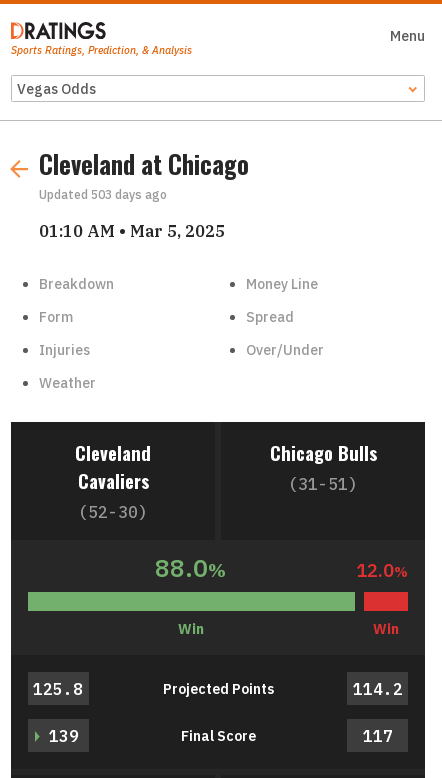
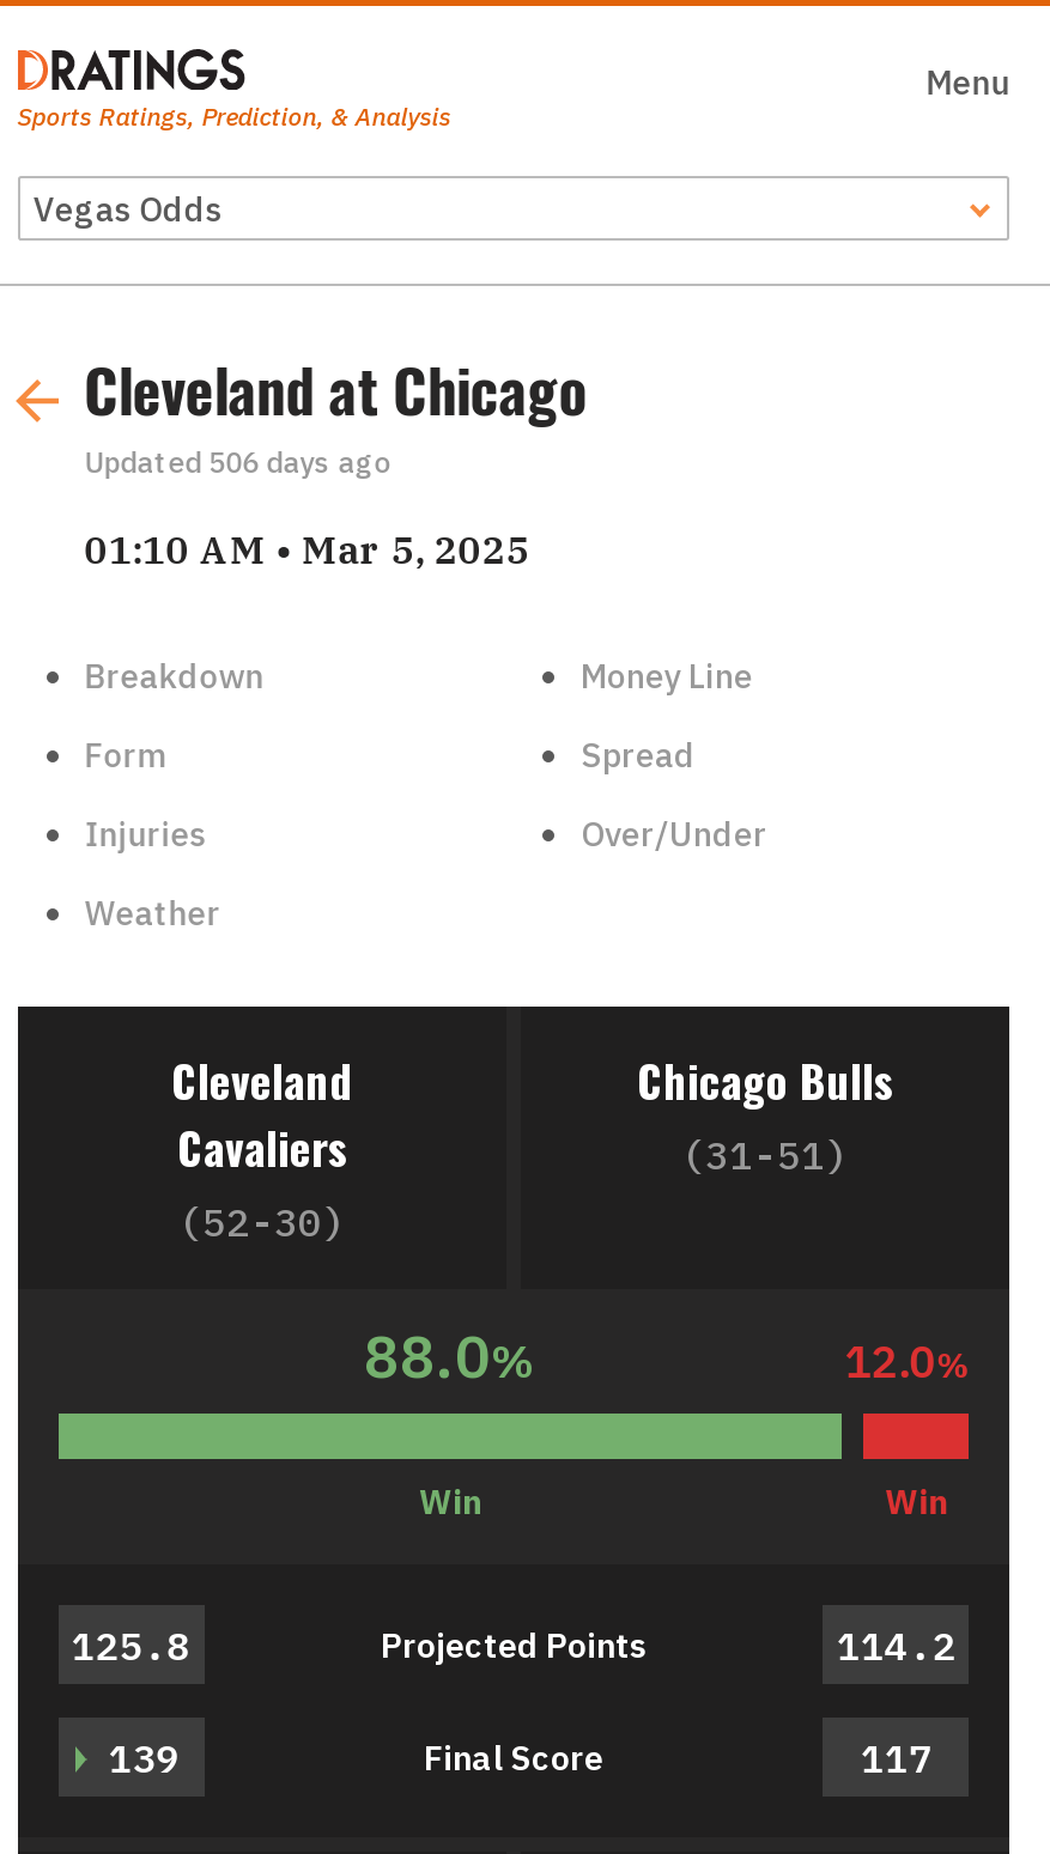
[39,187,167,202] Updated 503 days ago -> [85,445,391,480] Updated 506 days ago

